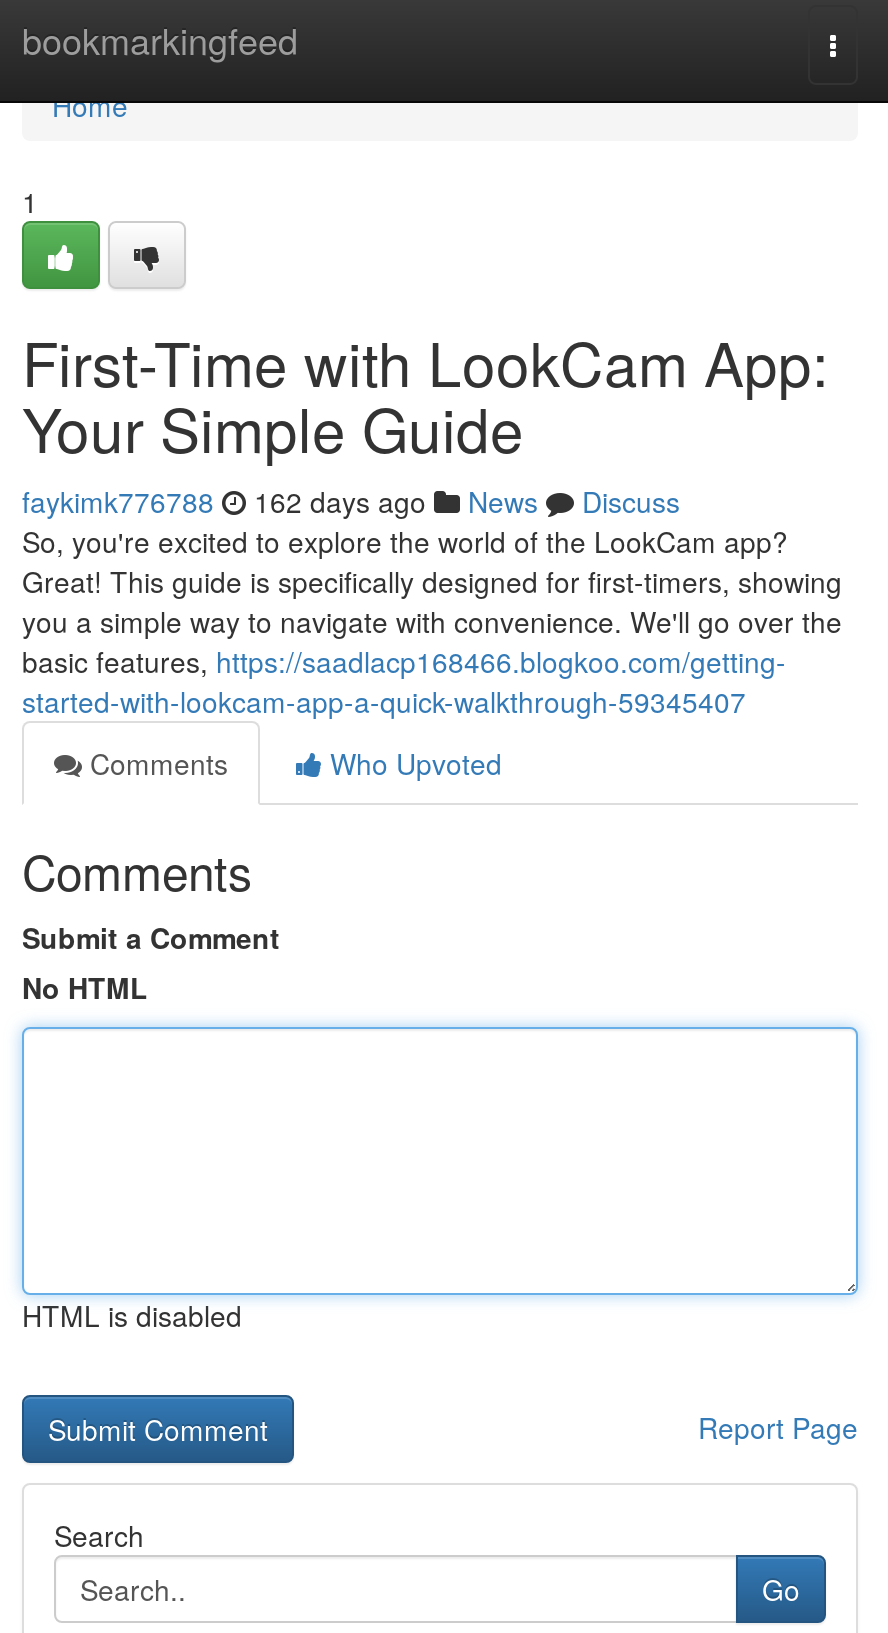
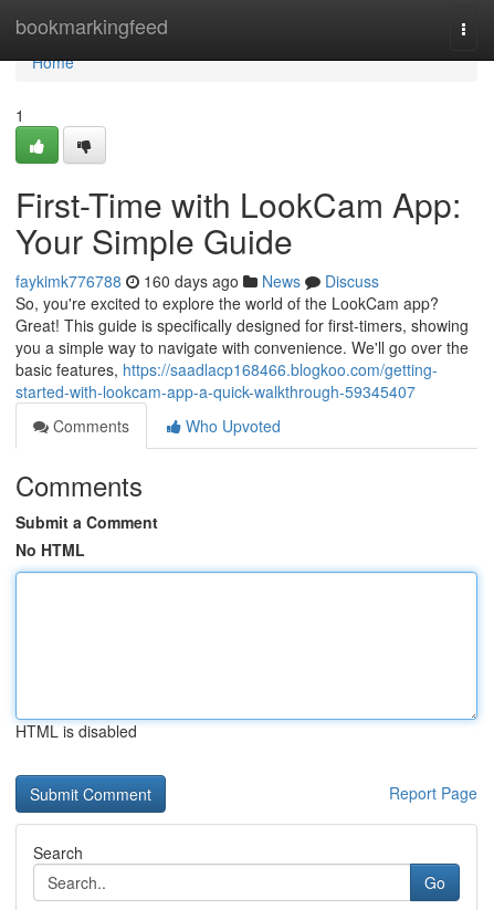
[22,481,680,521] faykimk776788 162 days ago News Discuss -> [15,270,379,292] faykimk776788 160 days ago News Discuss

